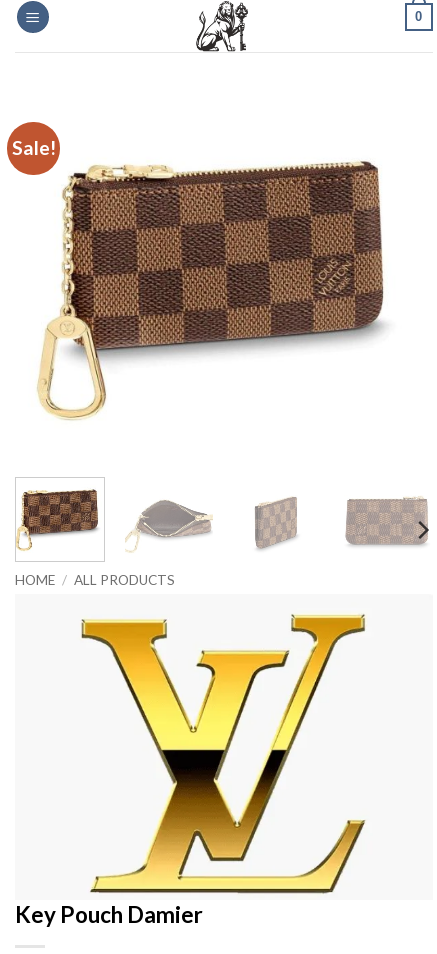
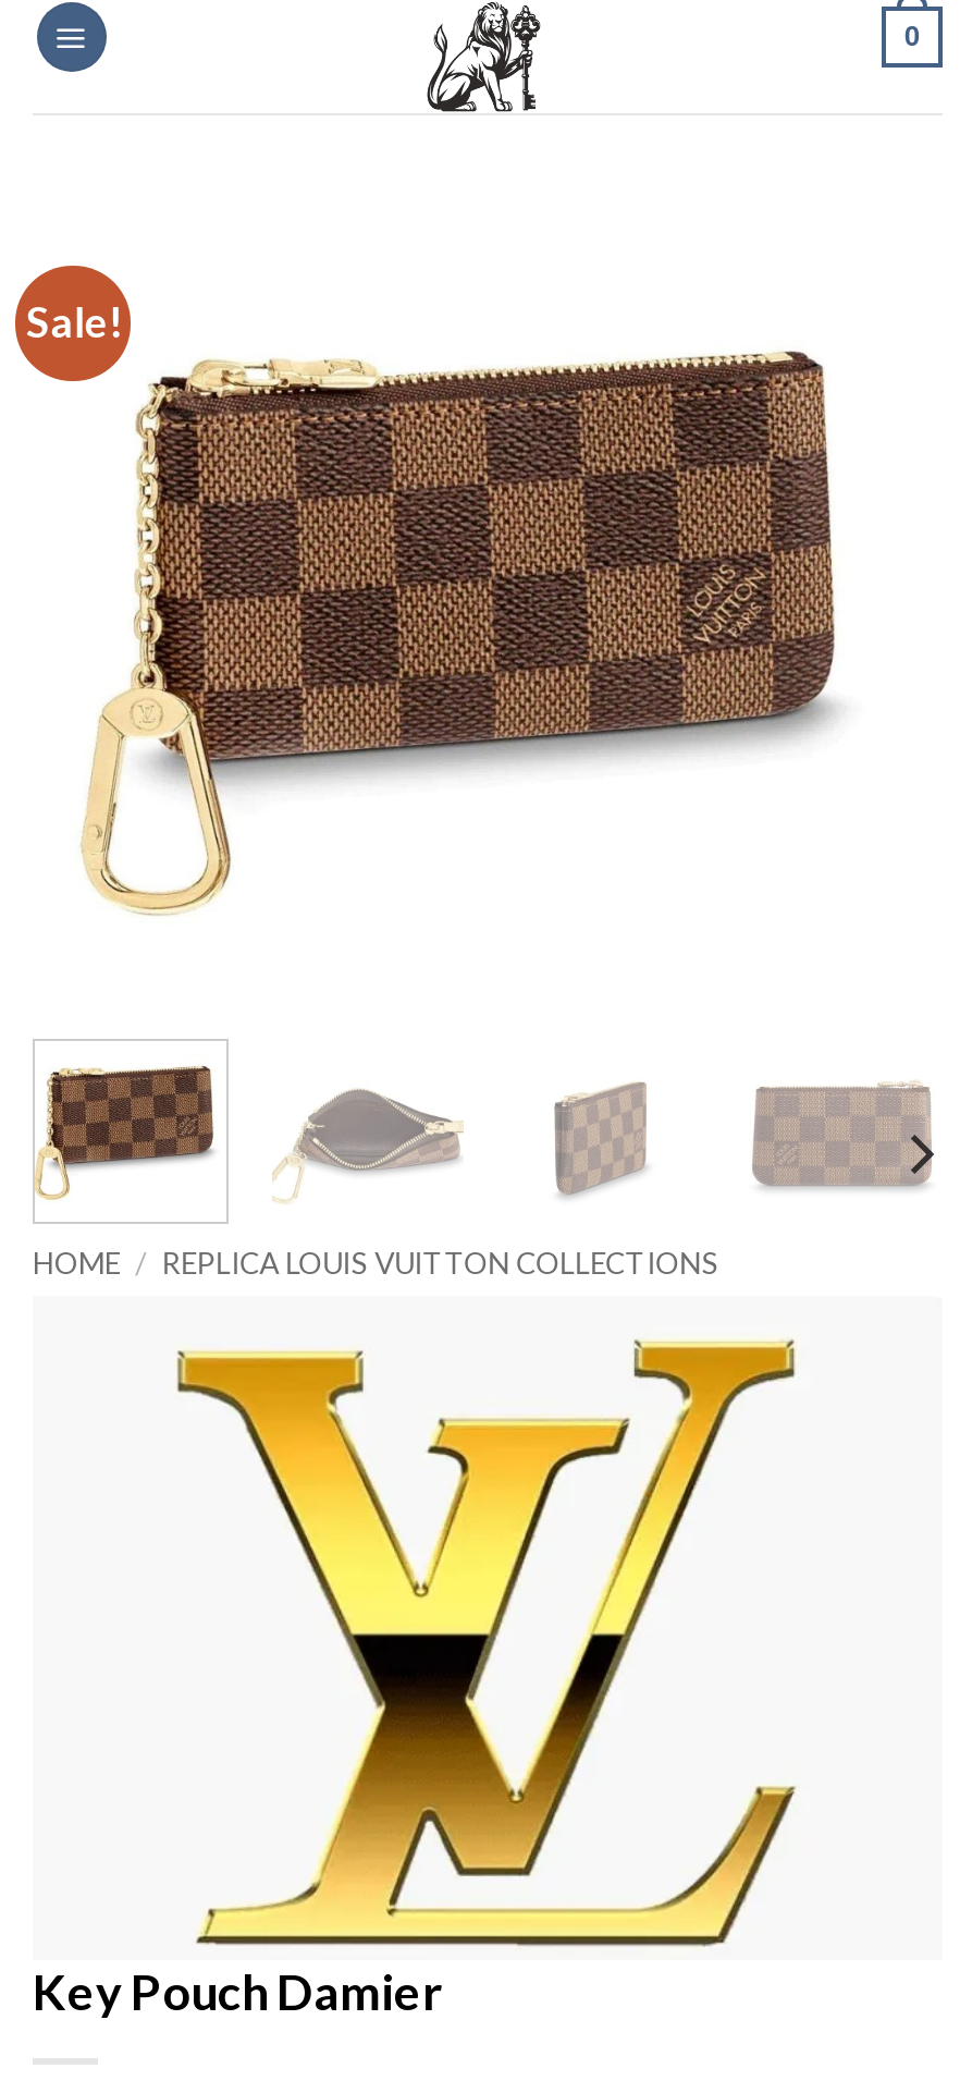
[15,571,175,587] HOME / ALL PRODUCTS -> [33,1245,719,1280] HOME / REPLICA LOUIS VUITTON COLLECTIONS

